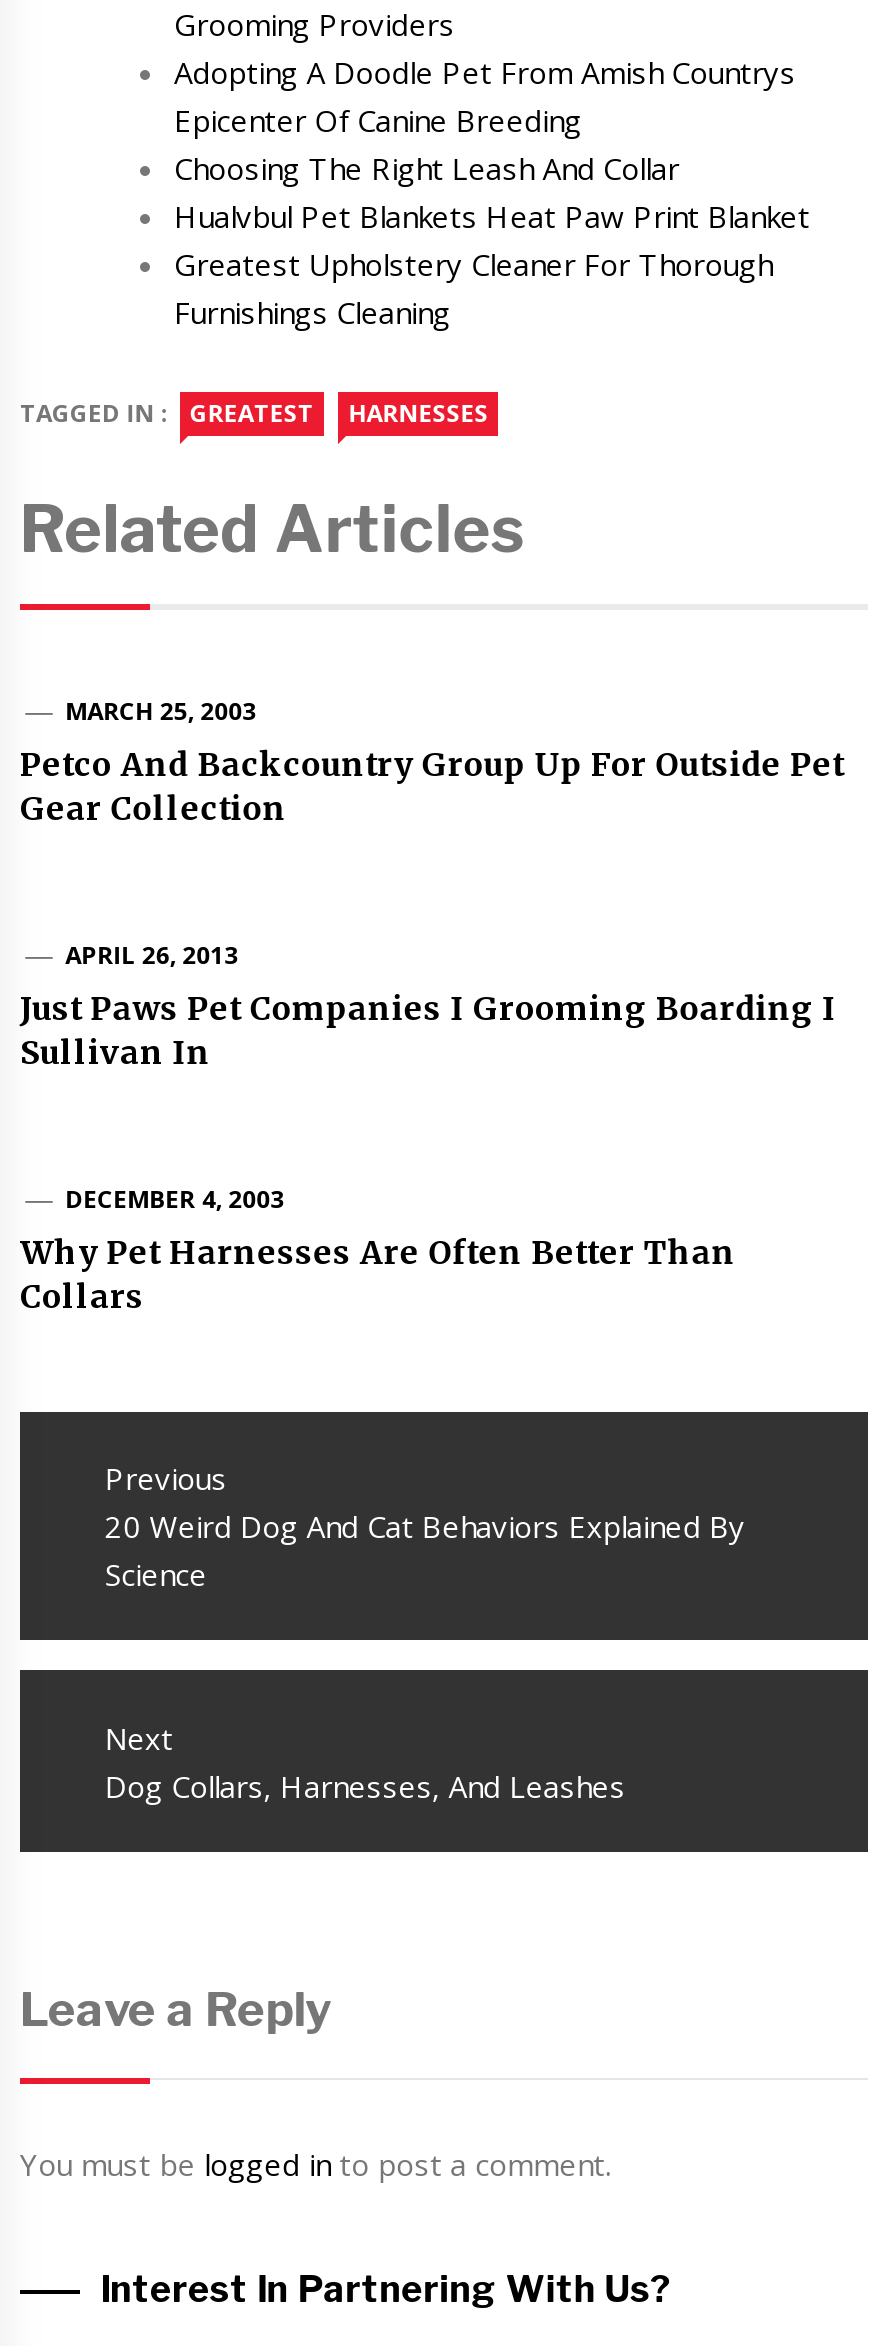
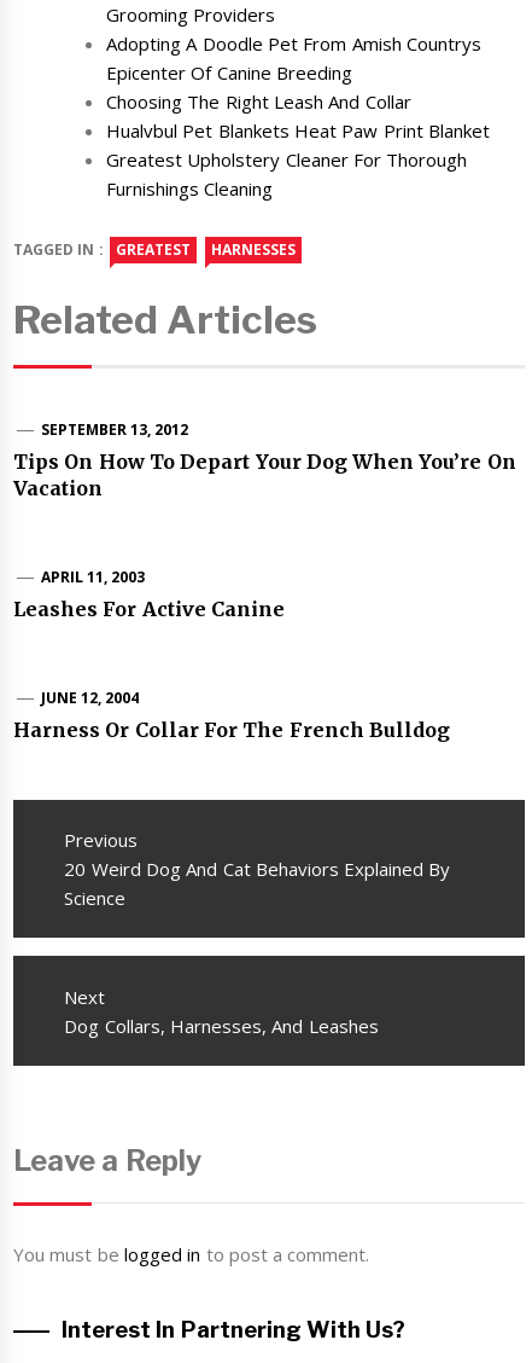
[20,694,844,828] MARCH 25, 2003 | Petco And Backcountry Group Up For Outside Pet | Gear Collection -> [13,419,516,500] SEPTEMBER 13, 2012 | Tips On How To Depart Your Dog When You’re On | Vacation
[20,938,836,1072] APRIL 26, 2013 | Just Paws Pet Companies I Grooming Boarding I | Sullivan In -> [13,567,285,621] APRIL 11, 2003 | Leashes For Active Canine
[20,1182,736,1316] DECEMBER 4, 2003 | Why Pet Harnesses Are Often Better Than | Collars -> [13,688,450,742] JUNE 12, 2004 | Harness Or Collar For The French Bulldog

